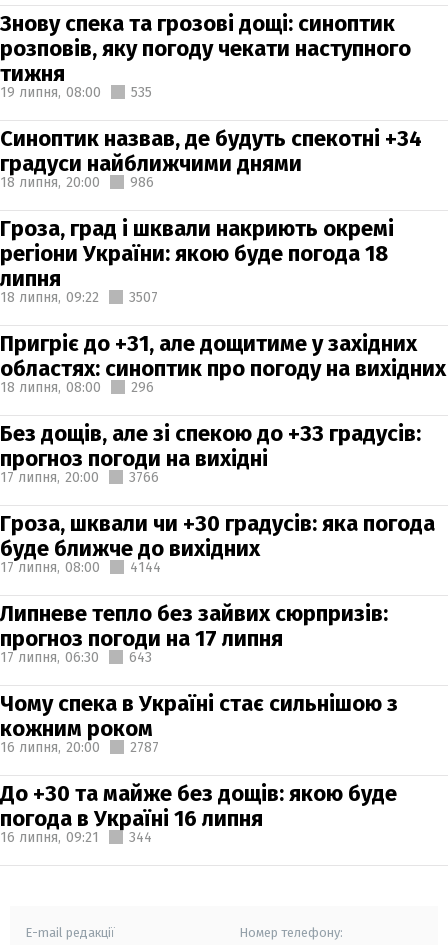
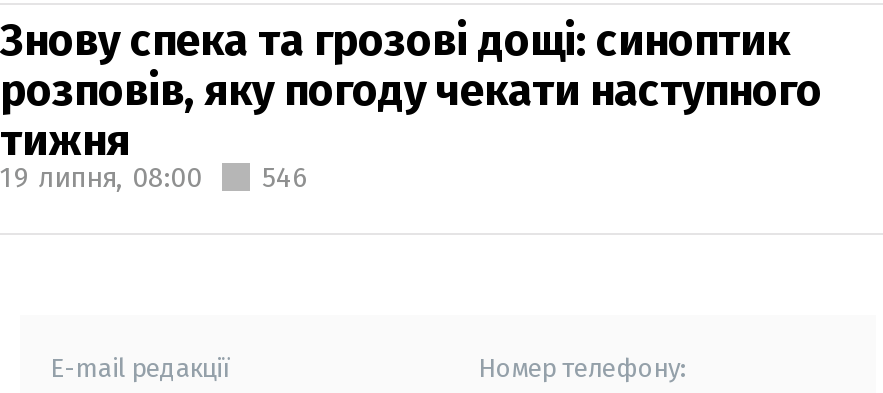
[0,83,446,845] 535 | Синоптик назвав, де будуть спекотні +34 | градуси найближчими днями | 18 липня, 20:00 | 986 | Гроза, град і шквали накриють окремі | регіони України: якою буде погода 18 | липня | 18 липня, 09:22 | 3507 | Пригріє до +31, але дощитиме у західних | областях: синоптик про погоду на вихідних | 18 липня, 08:00 | 296 | Без дощів, але зі спекою до +33 градусів: | прогноз погоди на вихідні | 17 липня, 20:00 | 3766 | Гроза, шквали чи +30 градусів: яка погода | буде ближче до вихідних | 17 липня, 08:00 | 4144 | Липневе тепло без зайвих сюрпризів: | прогноз погоди на 17 липня | 17 липня, 06:30 | 643 | Чому спека в Україні стає сильнішою з | кожним роком | 16 липня, 20:00 | 2787 | До +30 та майже без дощів: якою буде | погода в Україні 16 липня | 16 липня, 09:21 | 344 -> [262,160,308,194] 546

